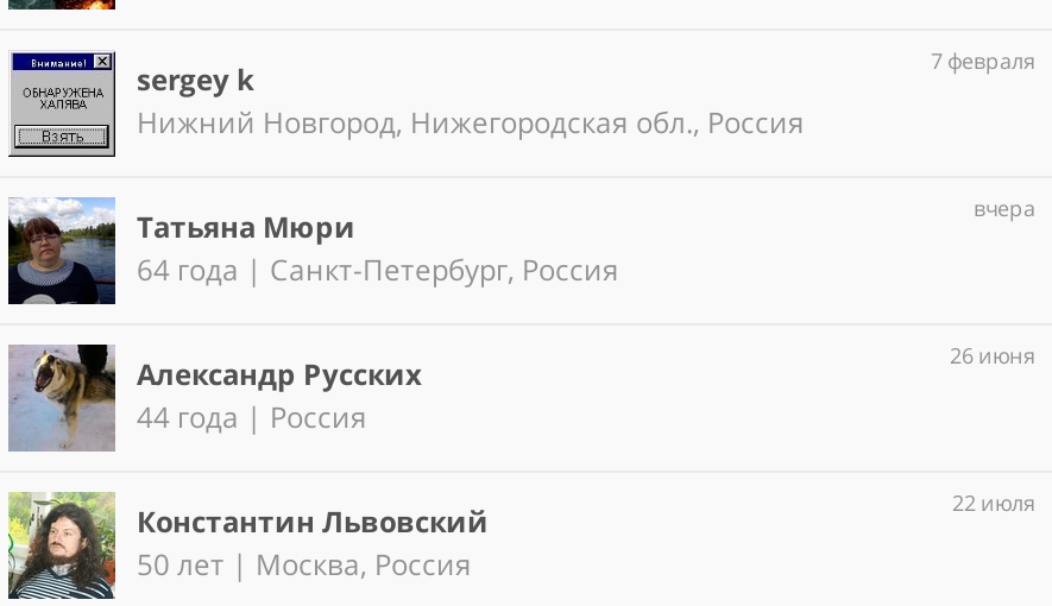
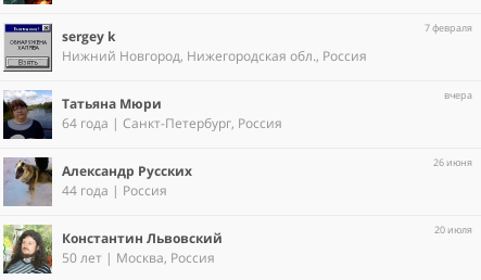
[952,487,1035,518] 22 июля -> [434,222,472,237] 20 июля

